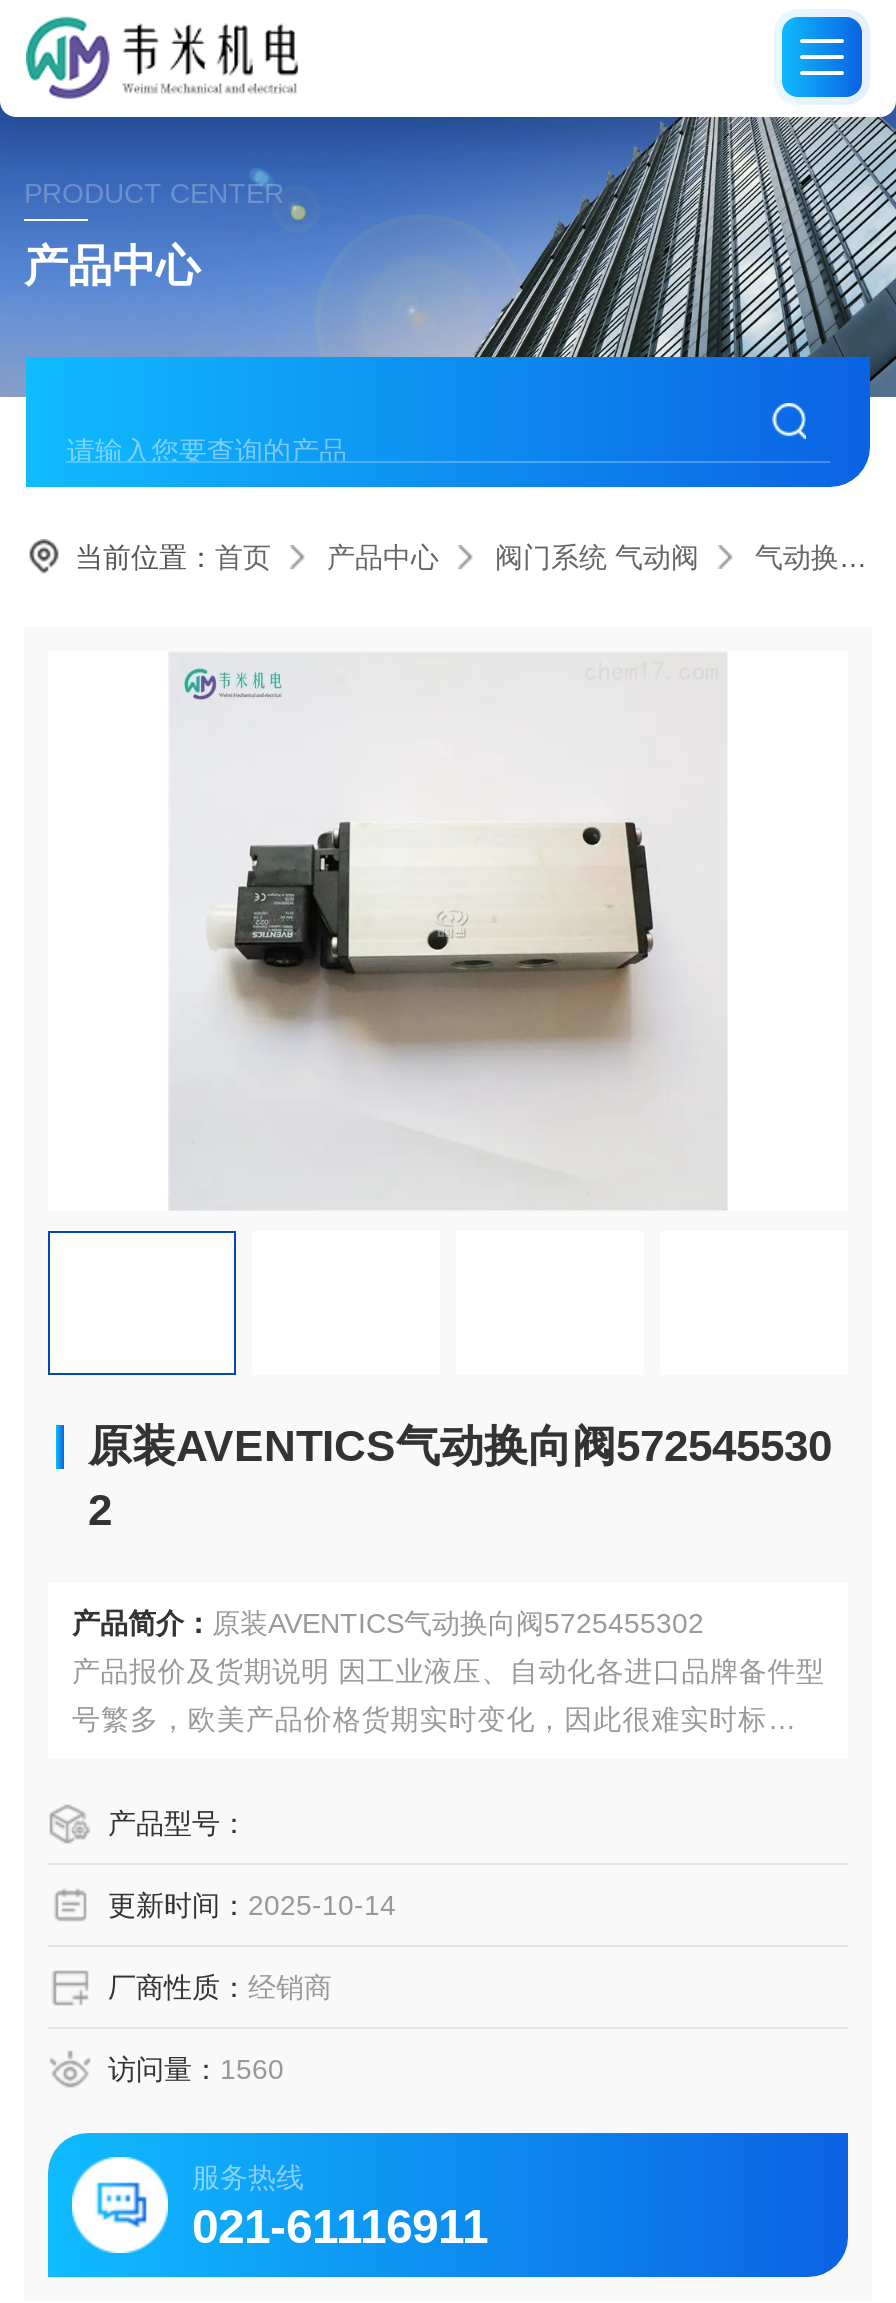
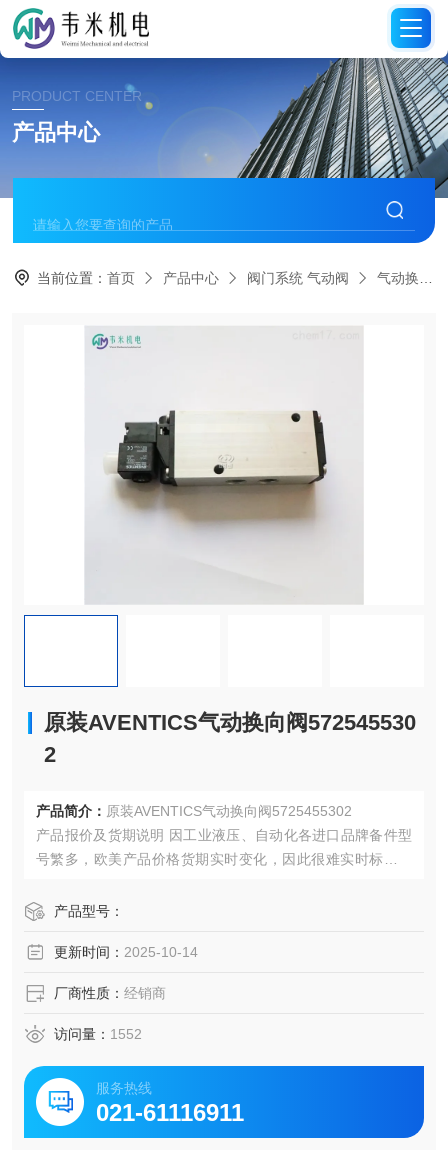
[108,2053,284,2085] 访问量：1560 -> [54,1026,142,1042] 访问量：1552

